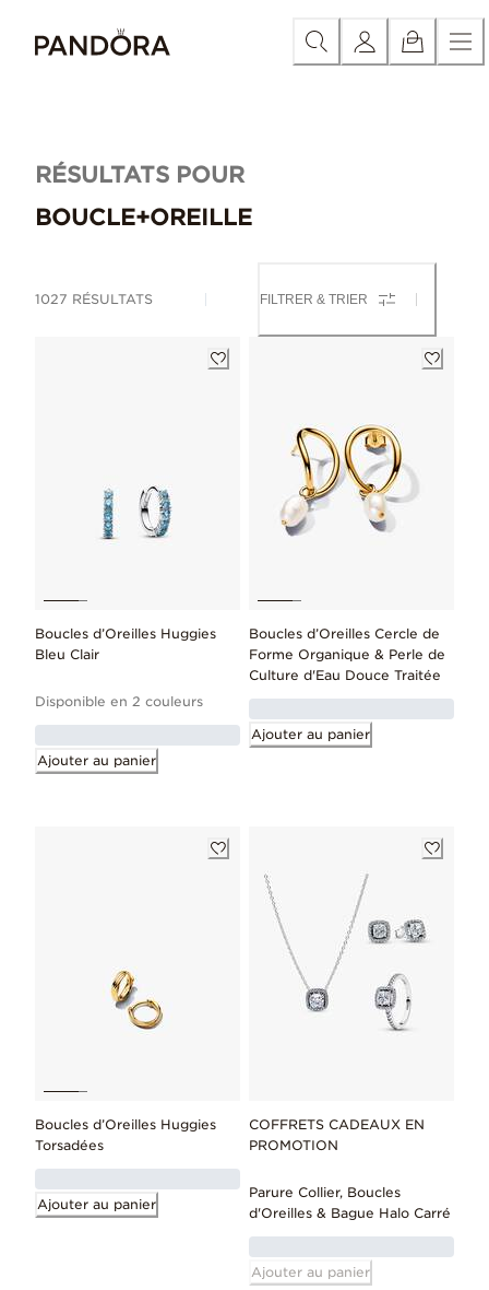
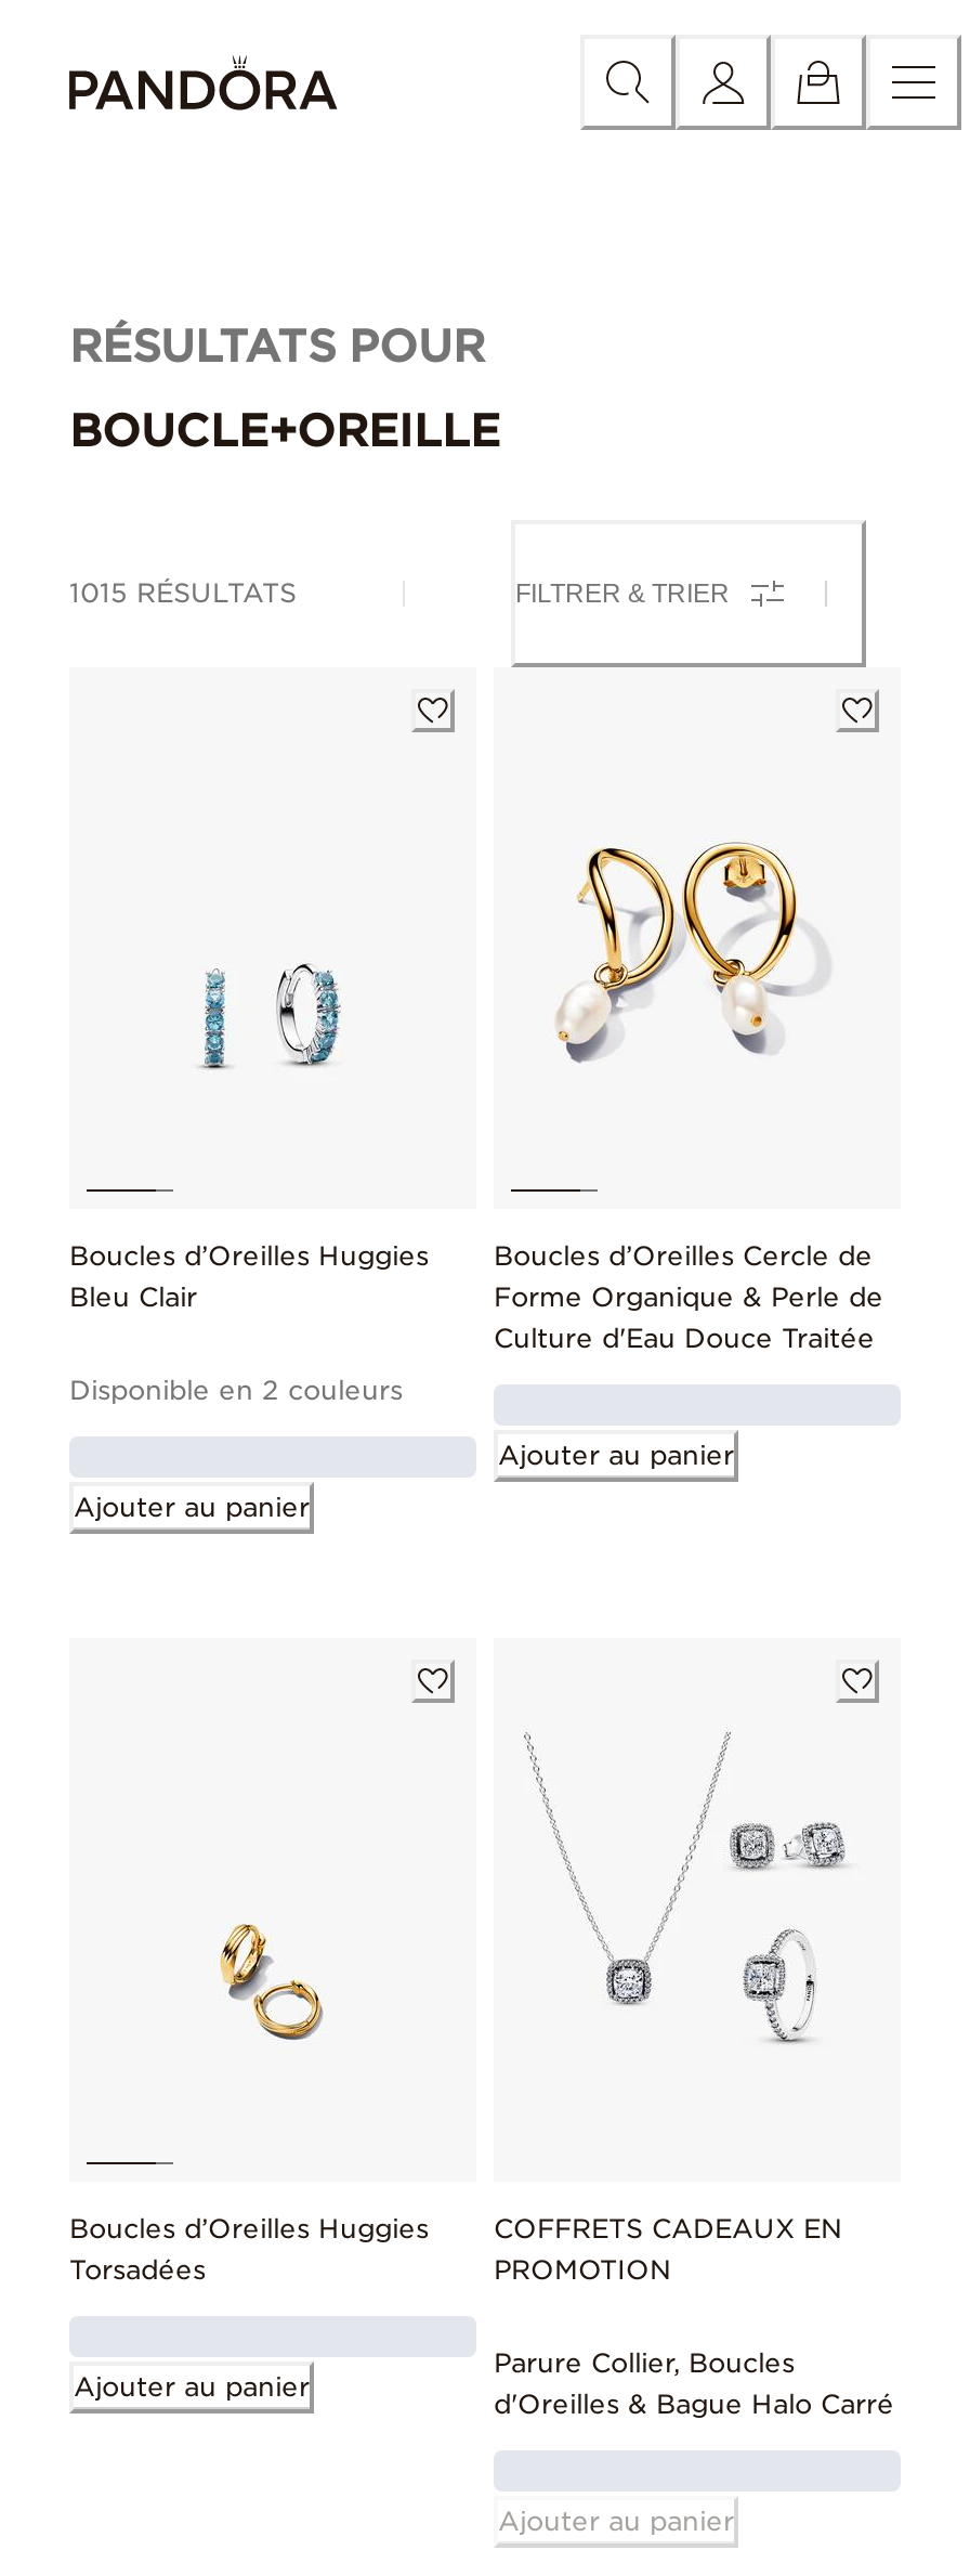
[35,291,153,307] 1027 RÉSULTATS -> [69,576,297,608] 1015 RÉSULTATS

